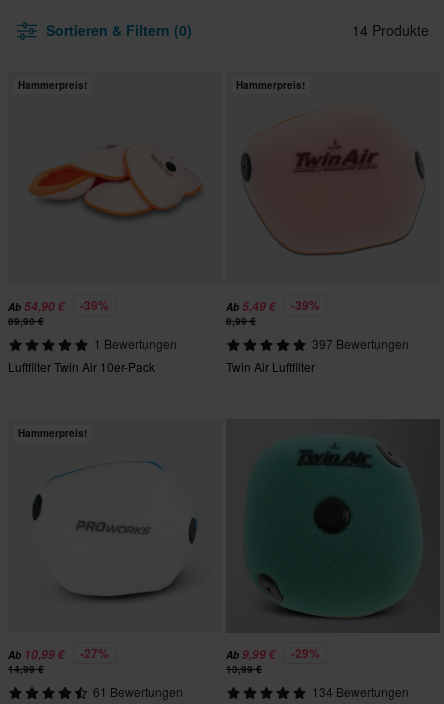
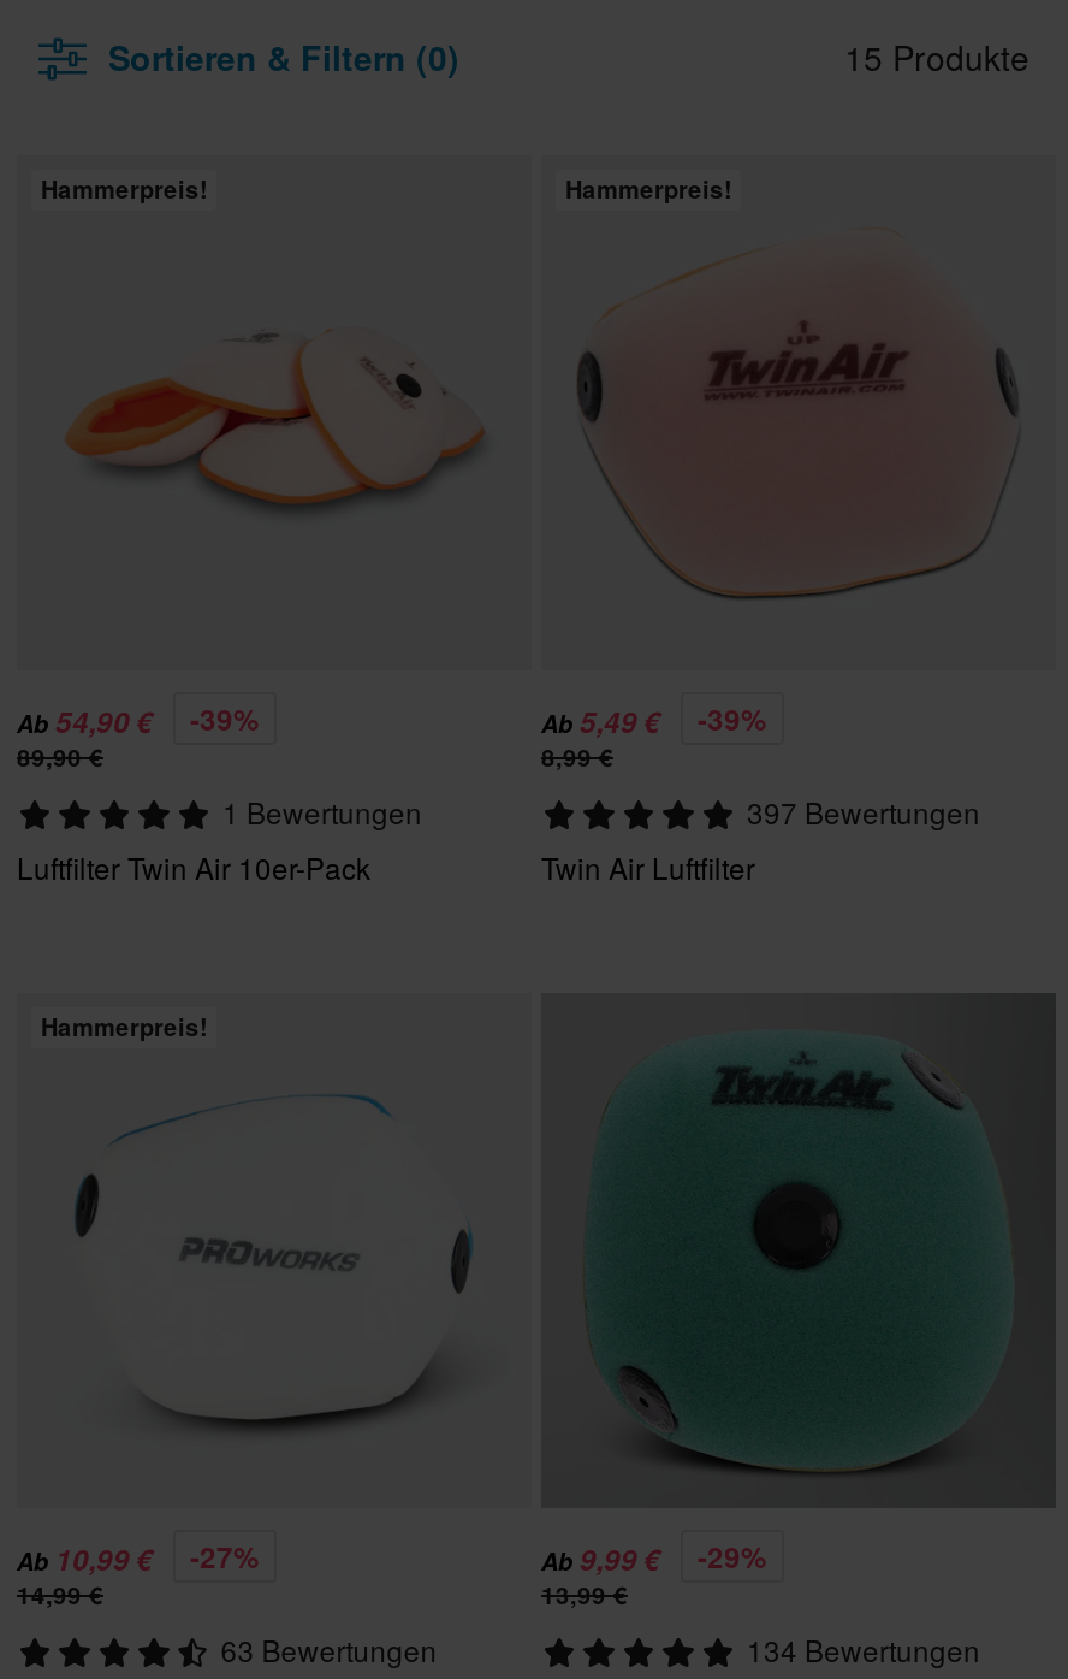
[352,20,429,40] 14 Produkte -> [844,32,1030,81] 15 Produkte
[93,683,183,700] 61 Bewertungen -> [221,1628,437,1669] 63 Bewertungen

